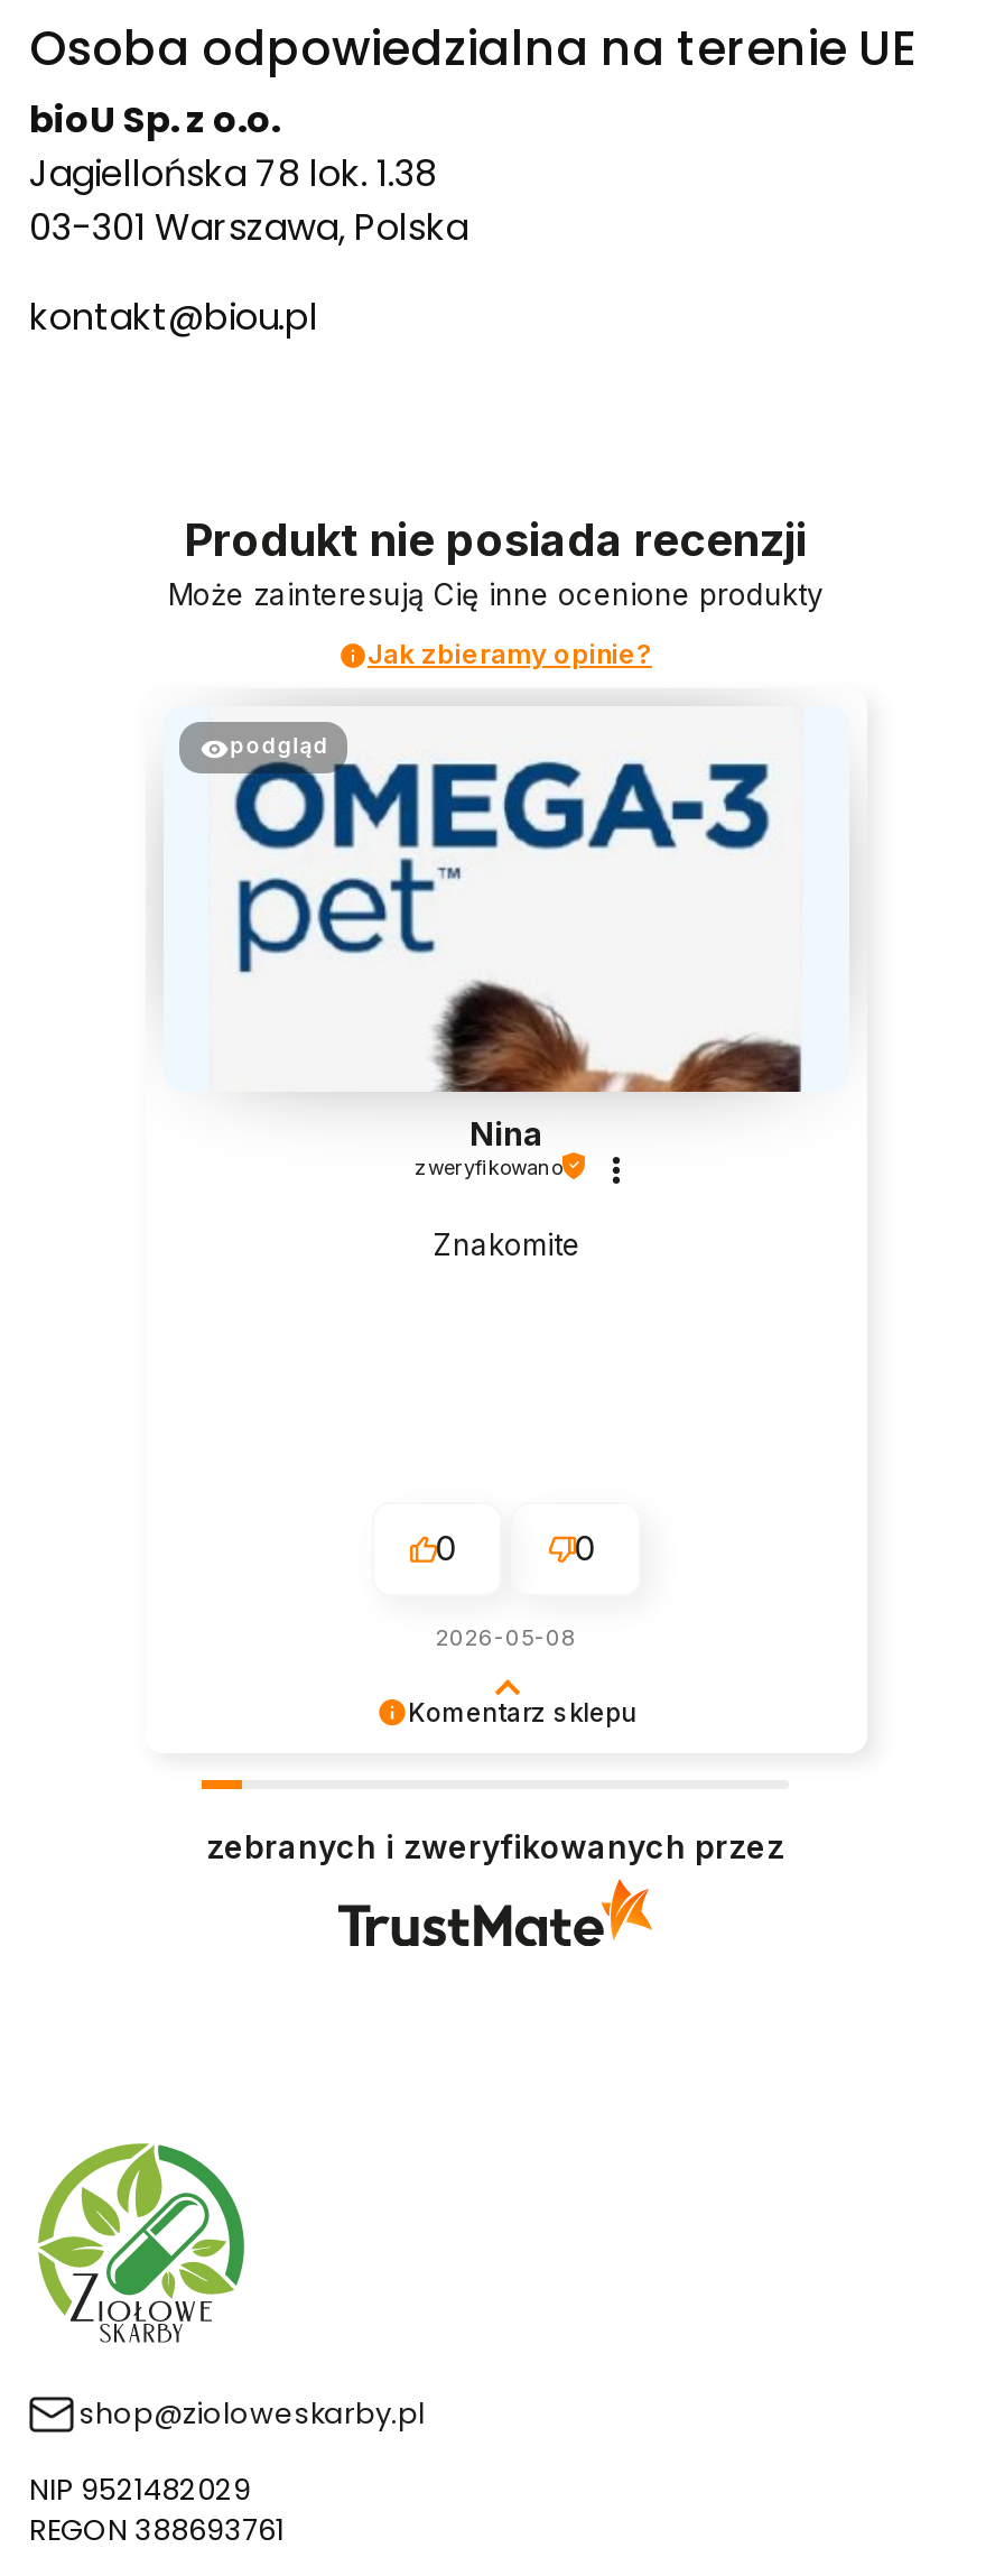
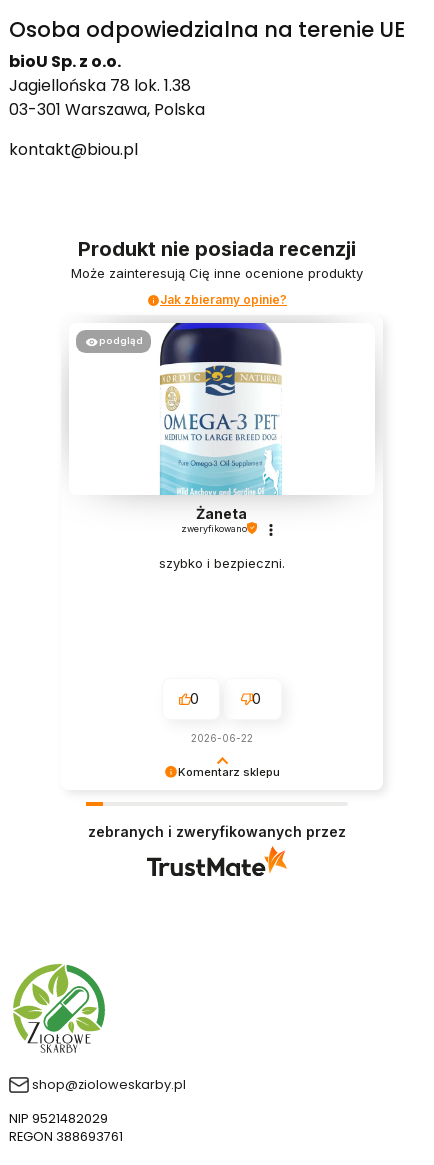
[231,706,805,1152] [image] | Nina -> [100,322,354,522] [image] | Żaneta
[433,1226,580,1262] Znakomite -> [159,555,285,571] szybko i bezpieczni.
[436,1623,577,1650] 2026-05-08 -> [191,732,253,744] 2026-06-22

